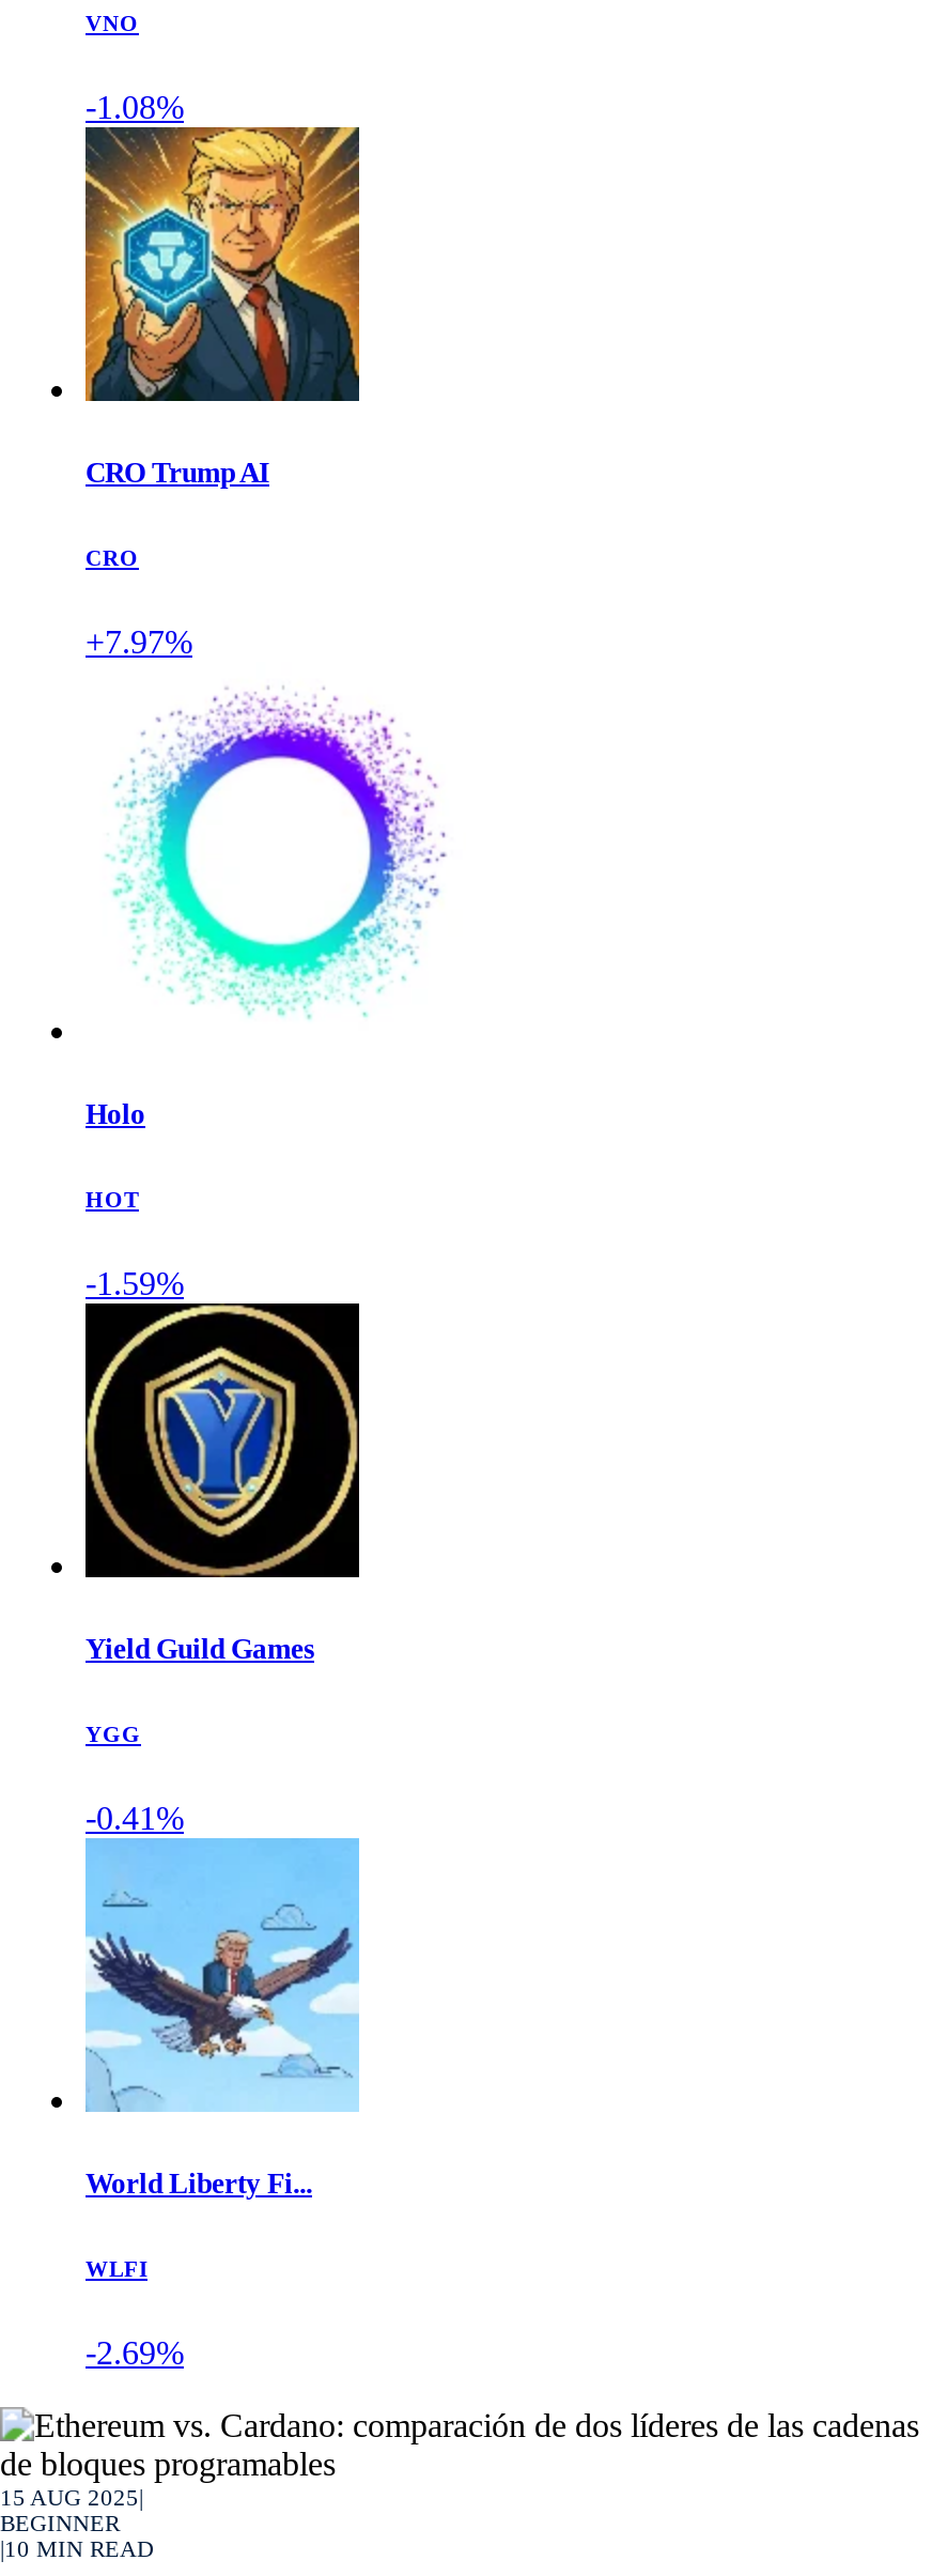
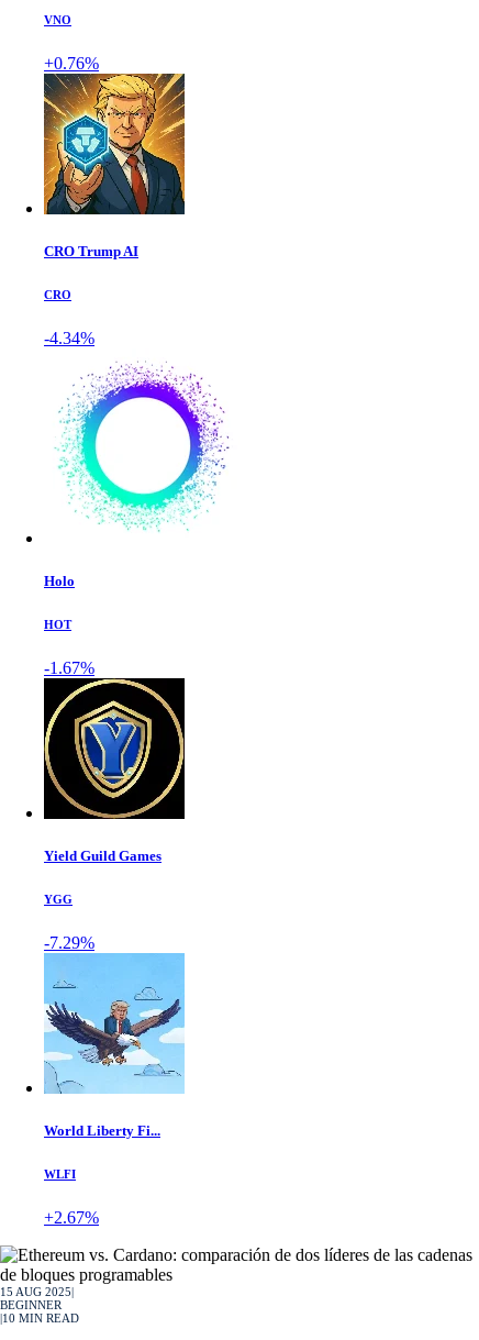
[86,89,184,125] -1.08% -> [44,54,99,72] +0.76%
[86,623,192,660] +7.97% -> [44,329,94,347] -4.34%
[86,1265,184,1302] -1.59% -> [44,659,94,677] -1.67%
[86,1800,184,1836] -0.41% -> [44,933,94,952] -7.29%
[86,2335,184,2371] -2.69% -> [44,1208,99,1227] +2.67%

